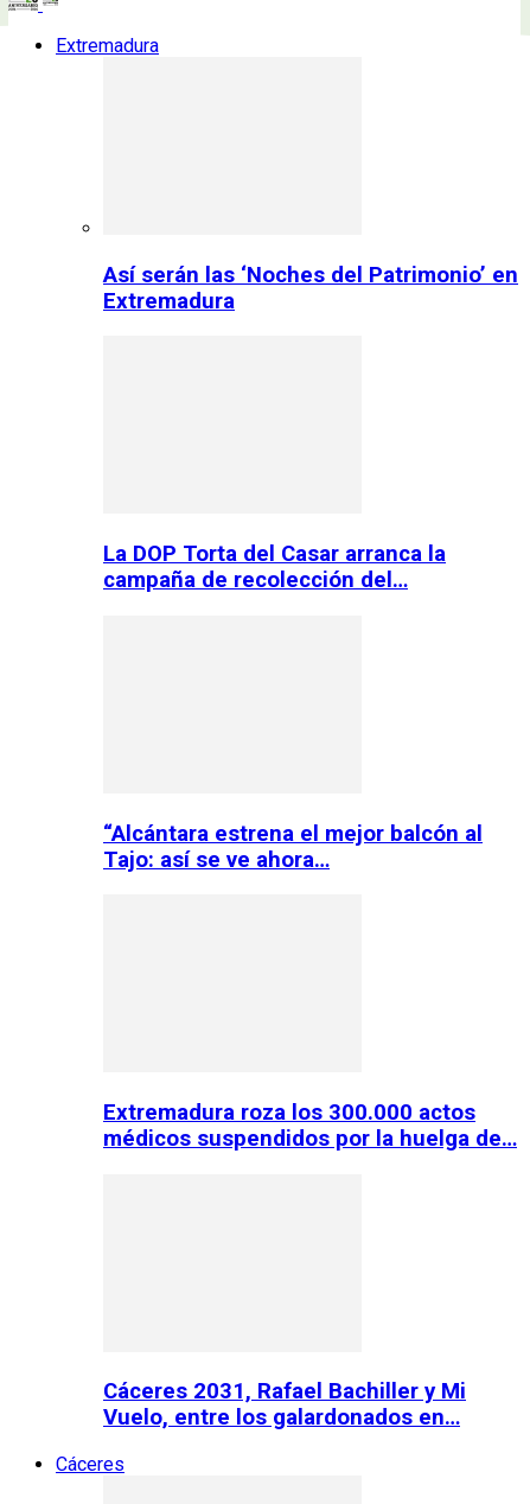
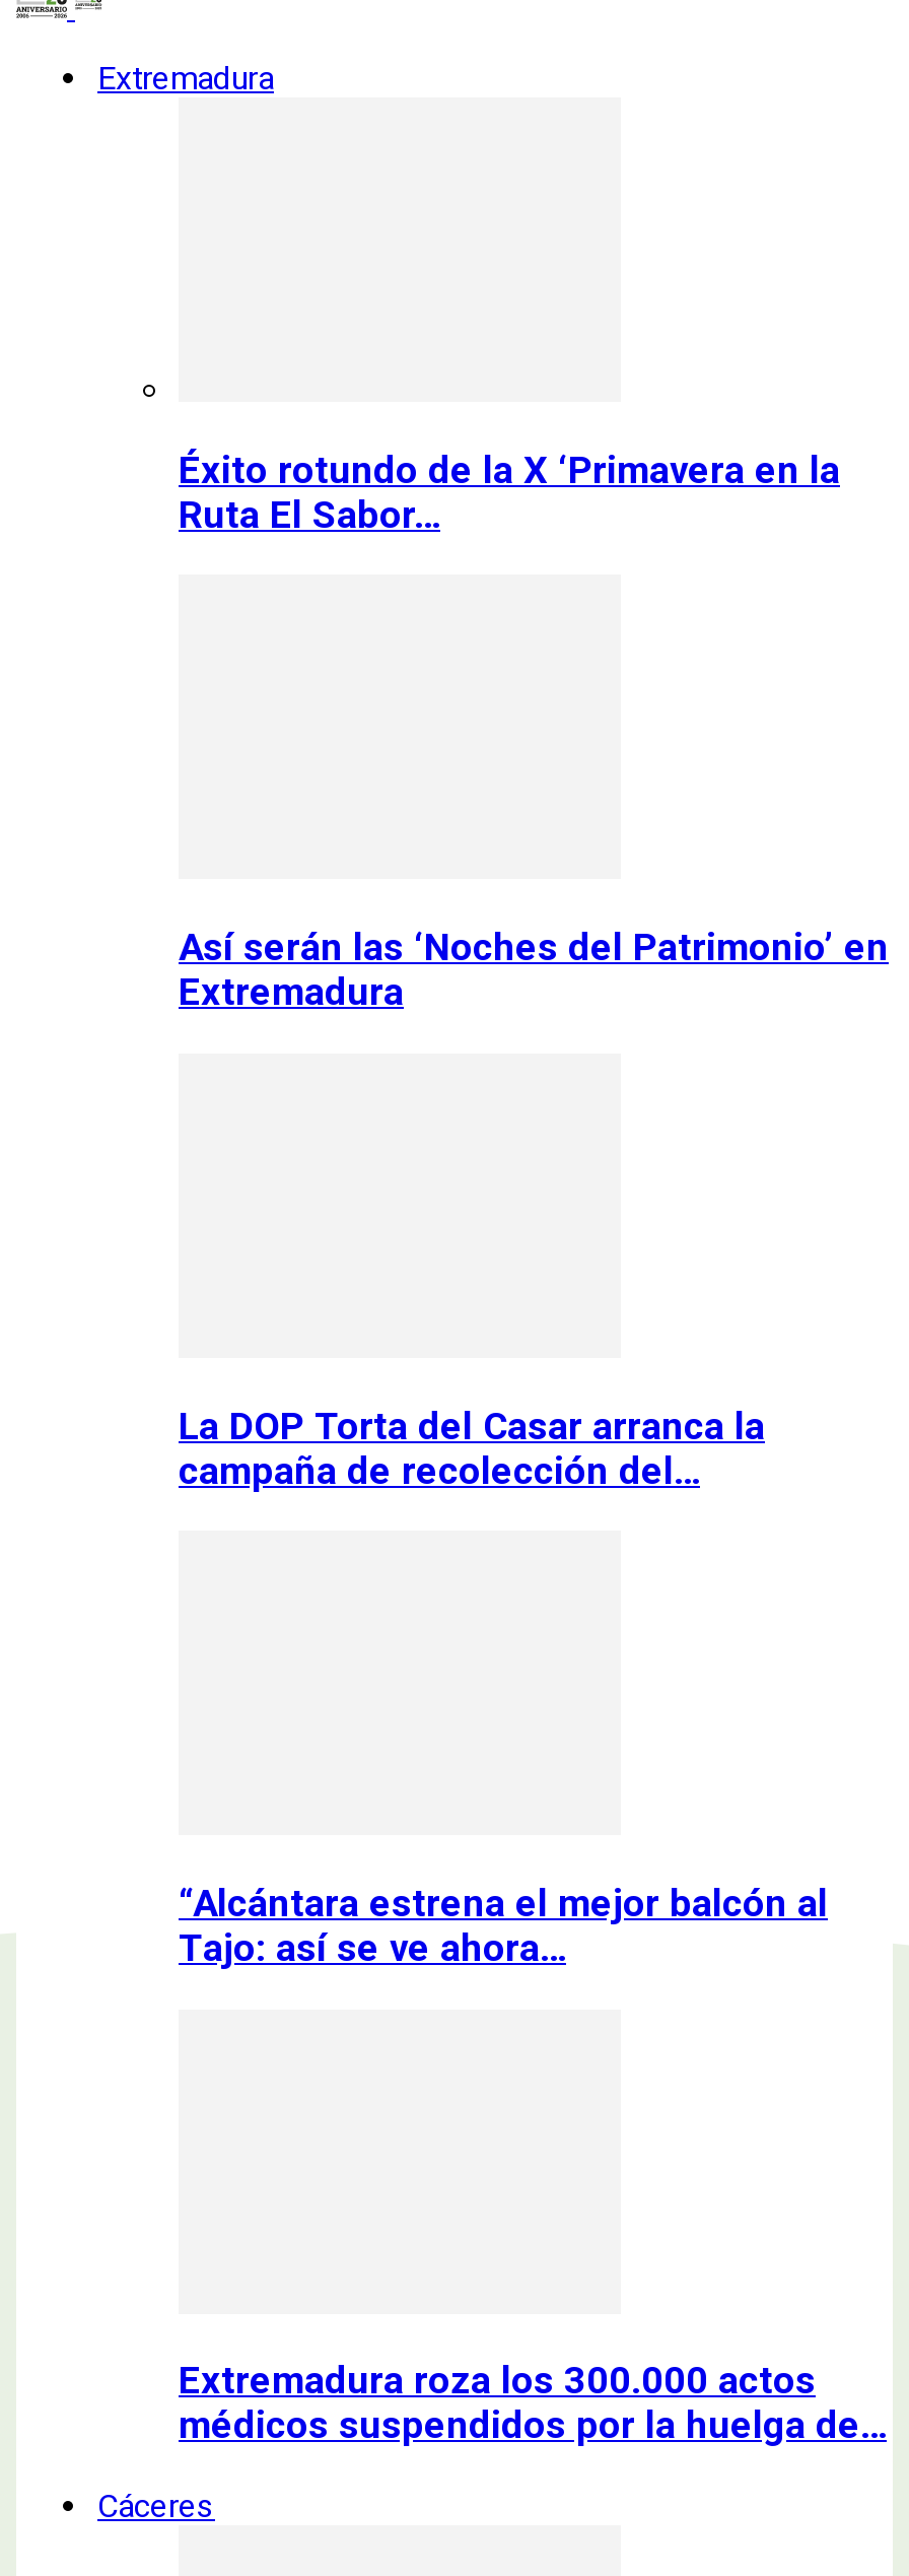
none -> [179,448,840,537] Éxito rotundo de la X ‘Primavera en la | Ruta El Sabor…
moved [103,262,518,1152] -> [179,926,889,2449]: Así serán las ‘Noches del Patrimonio’ en | Extremadura | La DOP Torta del Casar arranca la | campaña de recolección del… | “Alcántara estrena el mejor balcón al | Tajo: así se ve ahora… | Extremadura roza los 300.000 actos | médicos suspendidos por la huelga de…
[103,1379,466,1431] Cáceres 2031, Rafael Bachiller y Mi | Vuelo, entre los galardonados en… -> none

